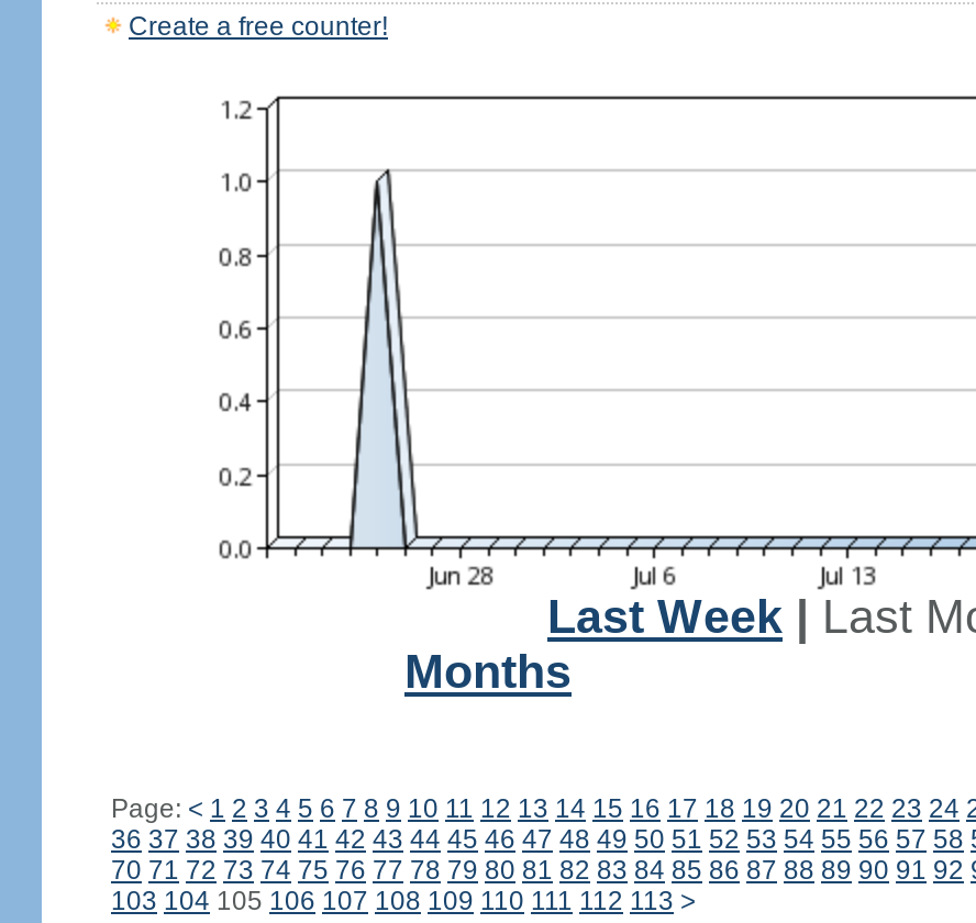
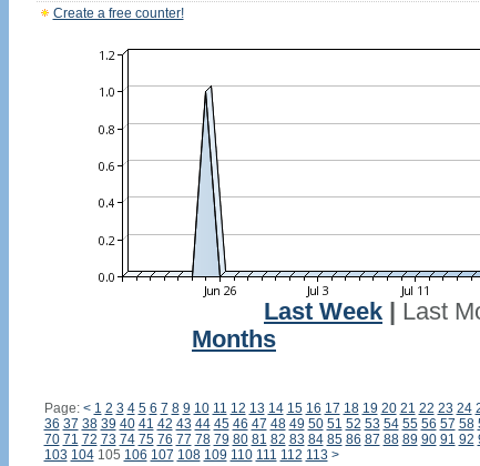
[345,167,473,549] [image] -> [163,84,227,277] [image]

